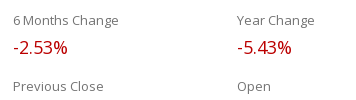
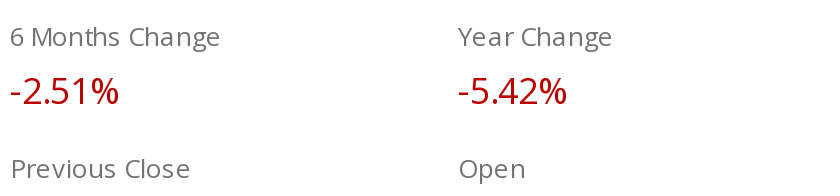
[13,35,68,59] -2.53% -> [10,66,120,114] -2.51%
[237,35,292,59] -5.43% -> [458,66,568,114] -5.42%

